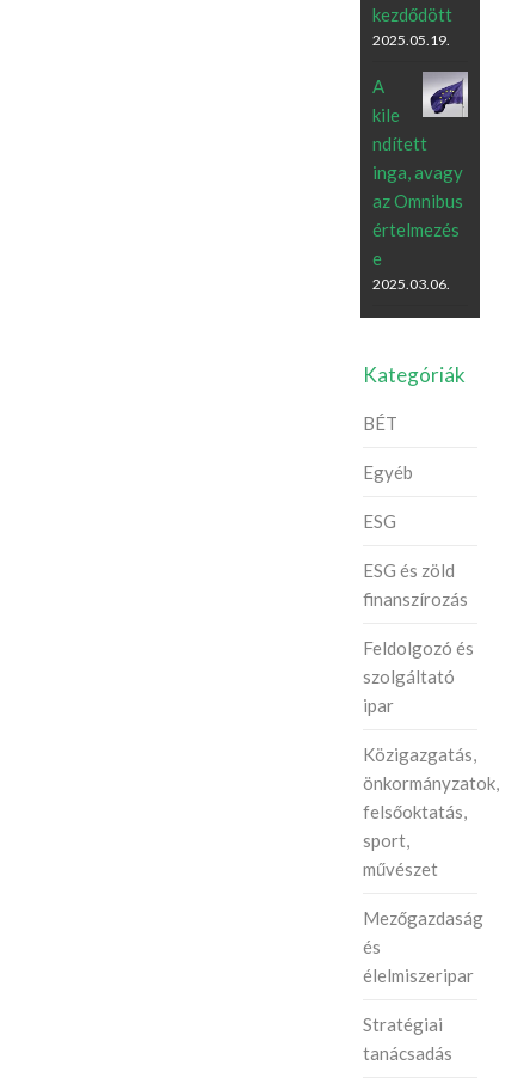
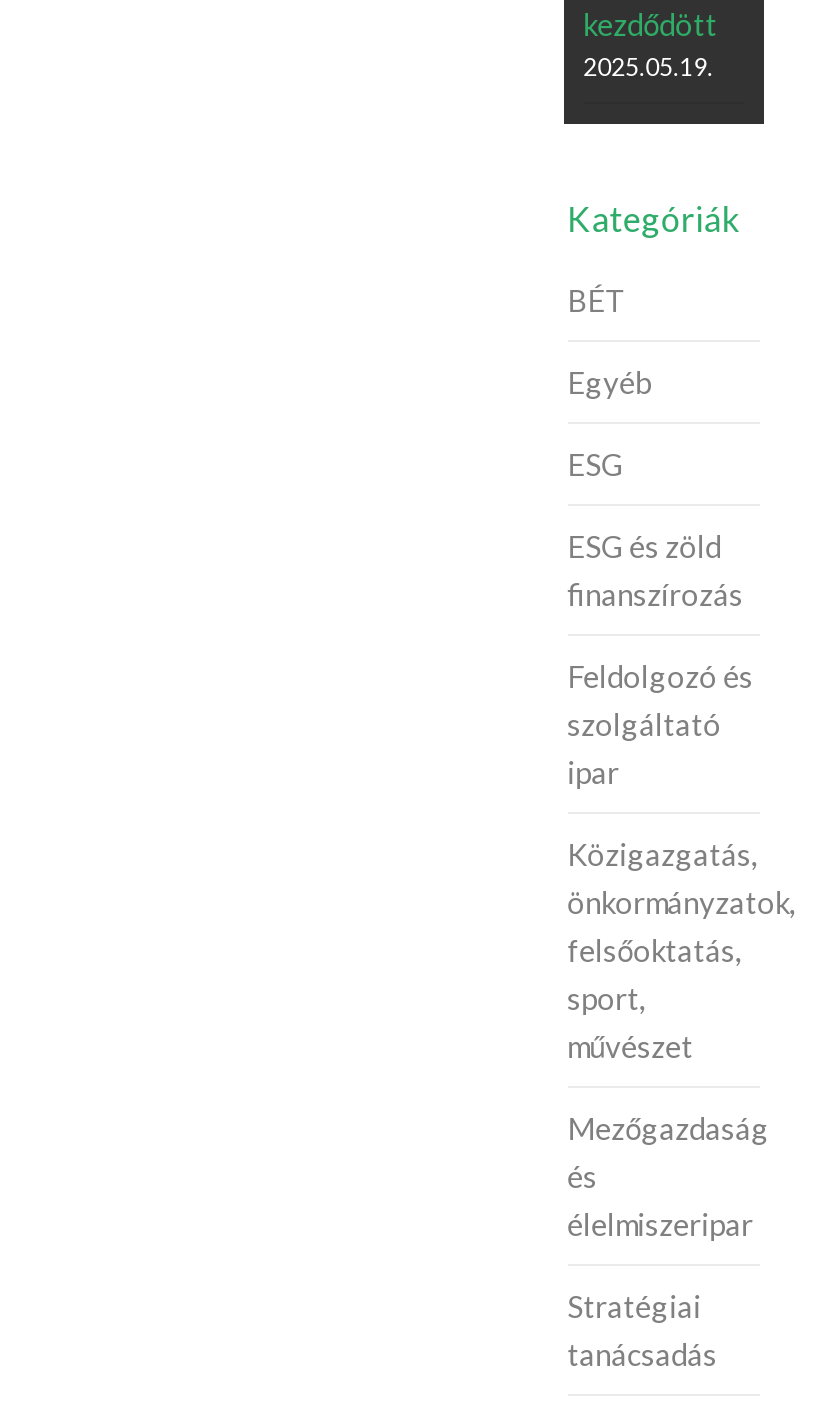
[372,71,469,293] [image] | A | kile | ndített | inga, avagy | az Omnibus | értelmezés | e | 2025.03.06. -> none

